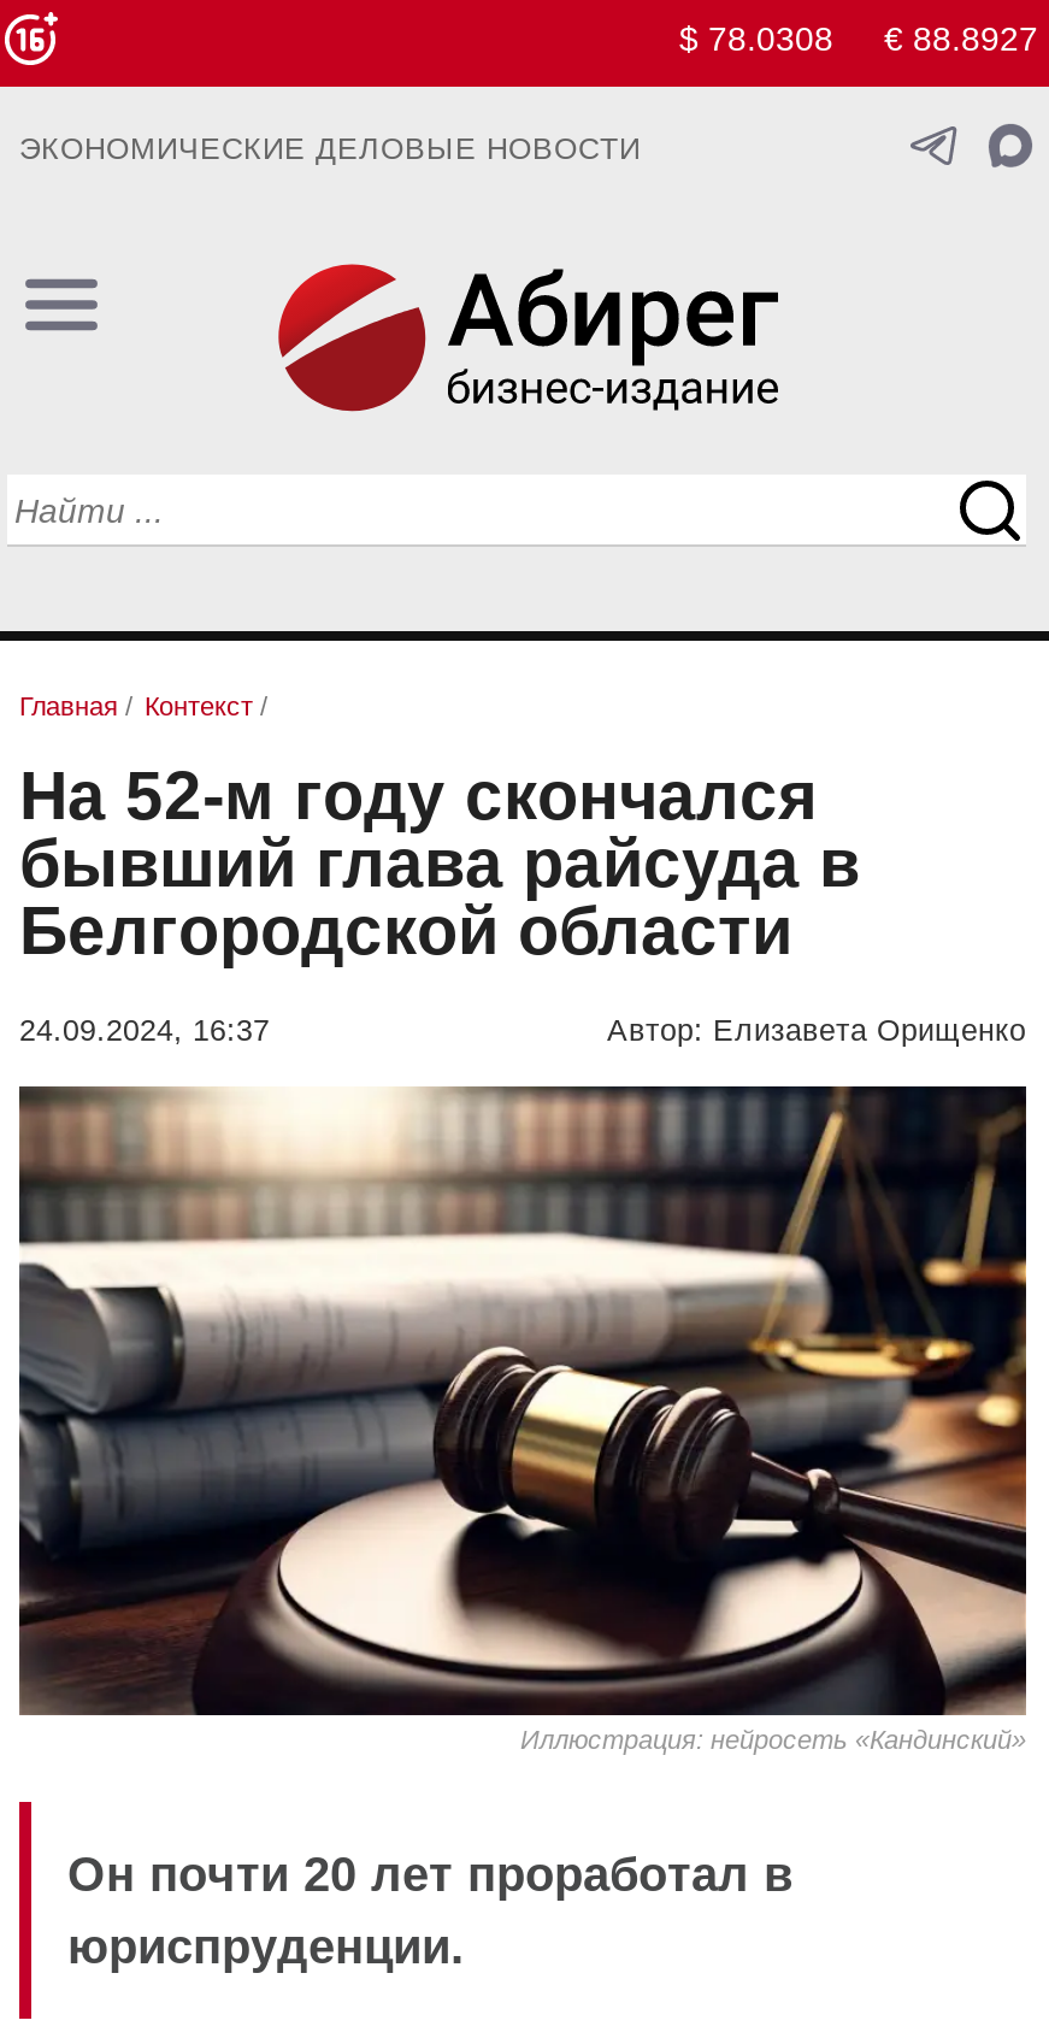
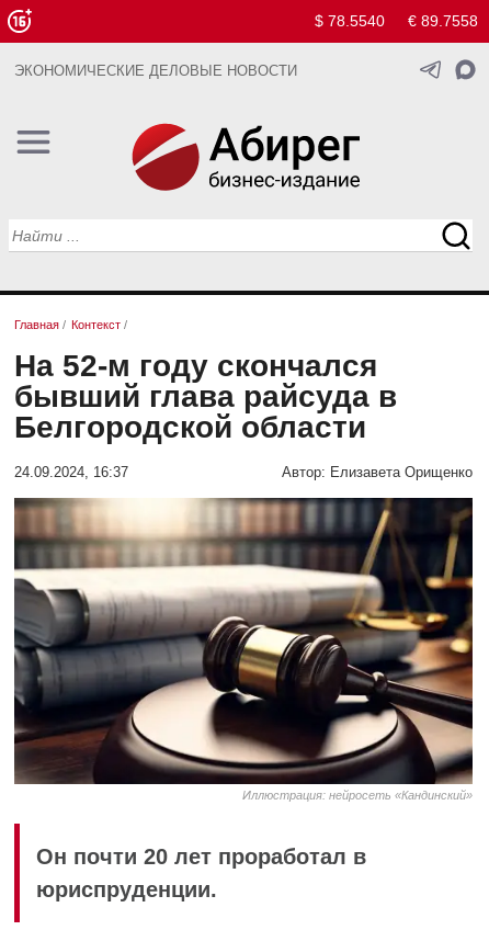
[679,19,833,58] $ 78.0308 -> [315,12,385,30] $ 78.5540
[884,19,1038,58] € 88.8927 -> [408,12,478,30] € 89.7558

